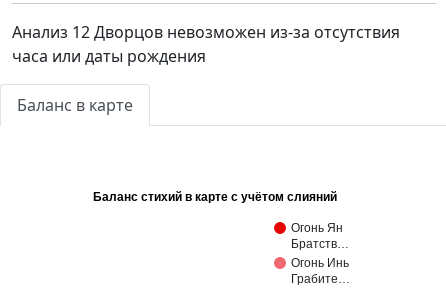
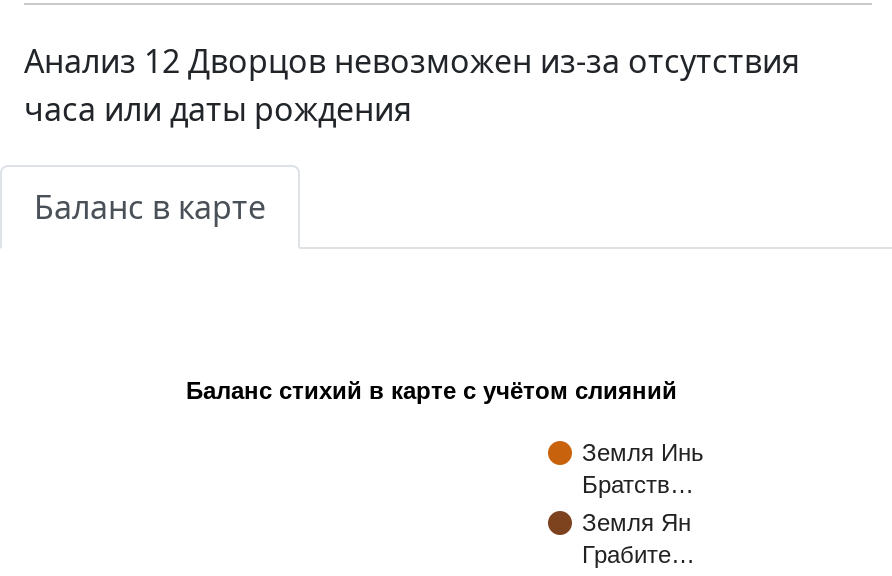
[291,221,343,235] Огонь Ян -> [582,439,704,466] Земля Инь
[291,256,349,270] Огонь Инь -> [582,509,691,536] Земля Ян

